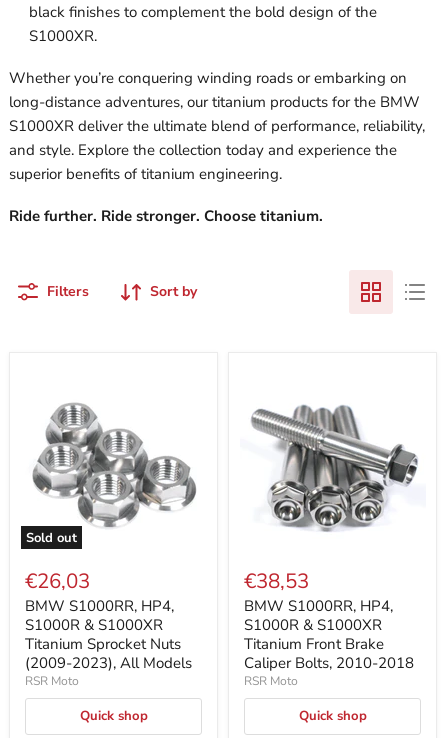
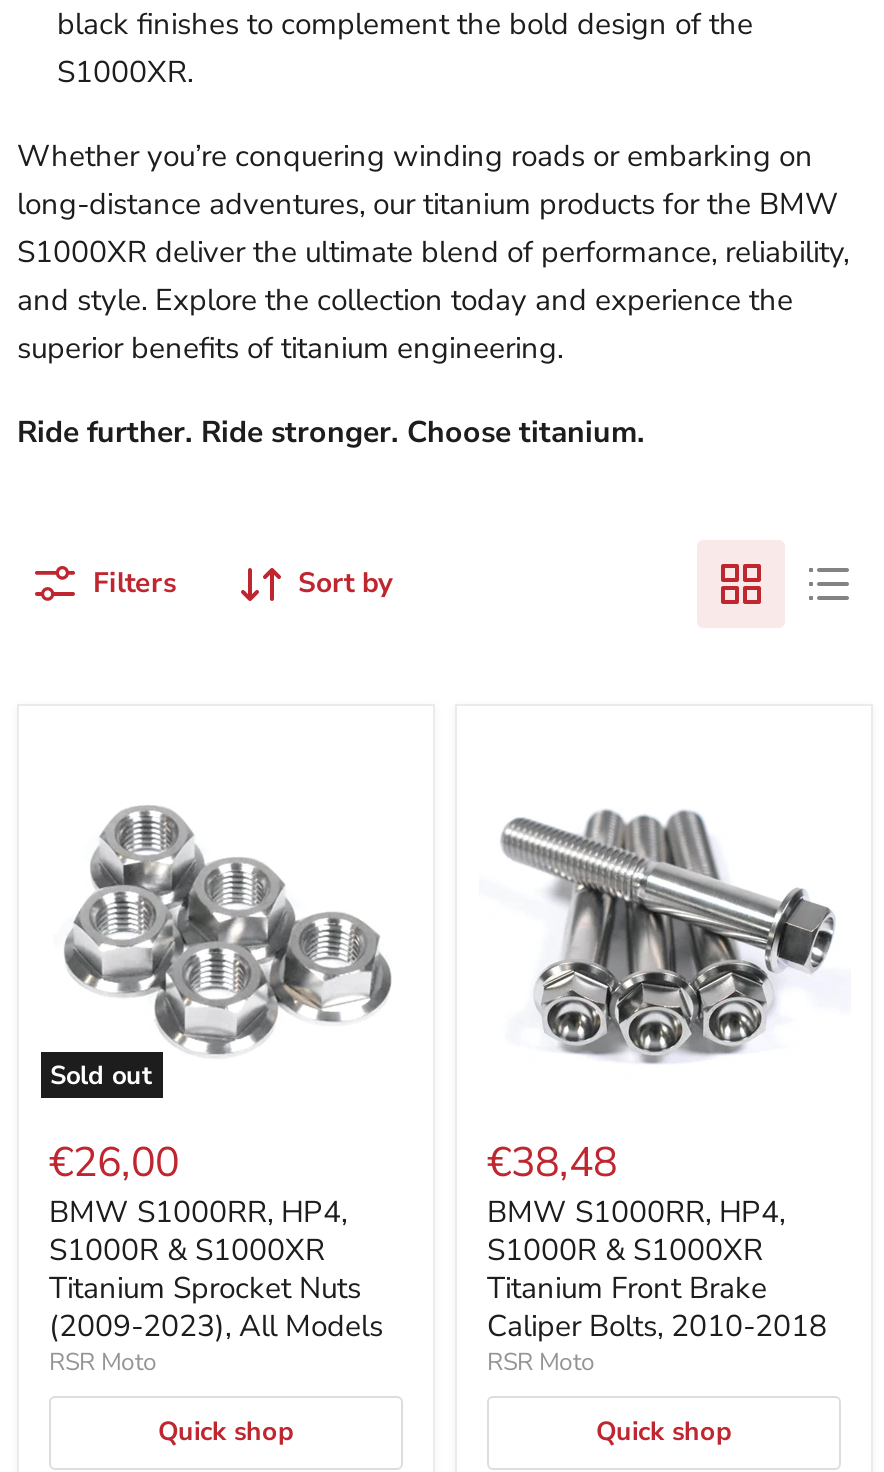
[25,566,90,594] €26,03 -> [49,1133,179,1189] €26,00
[244,566,309,594] €38,53 -> [487,1133,617,1189] €38,48

